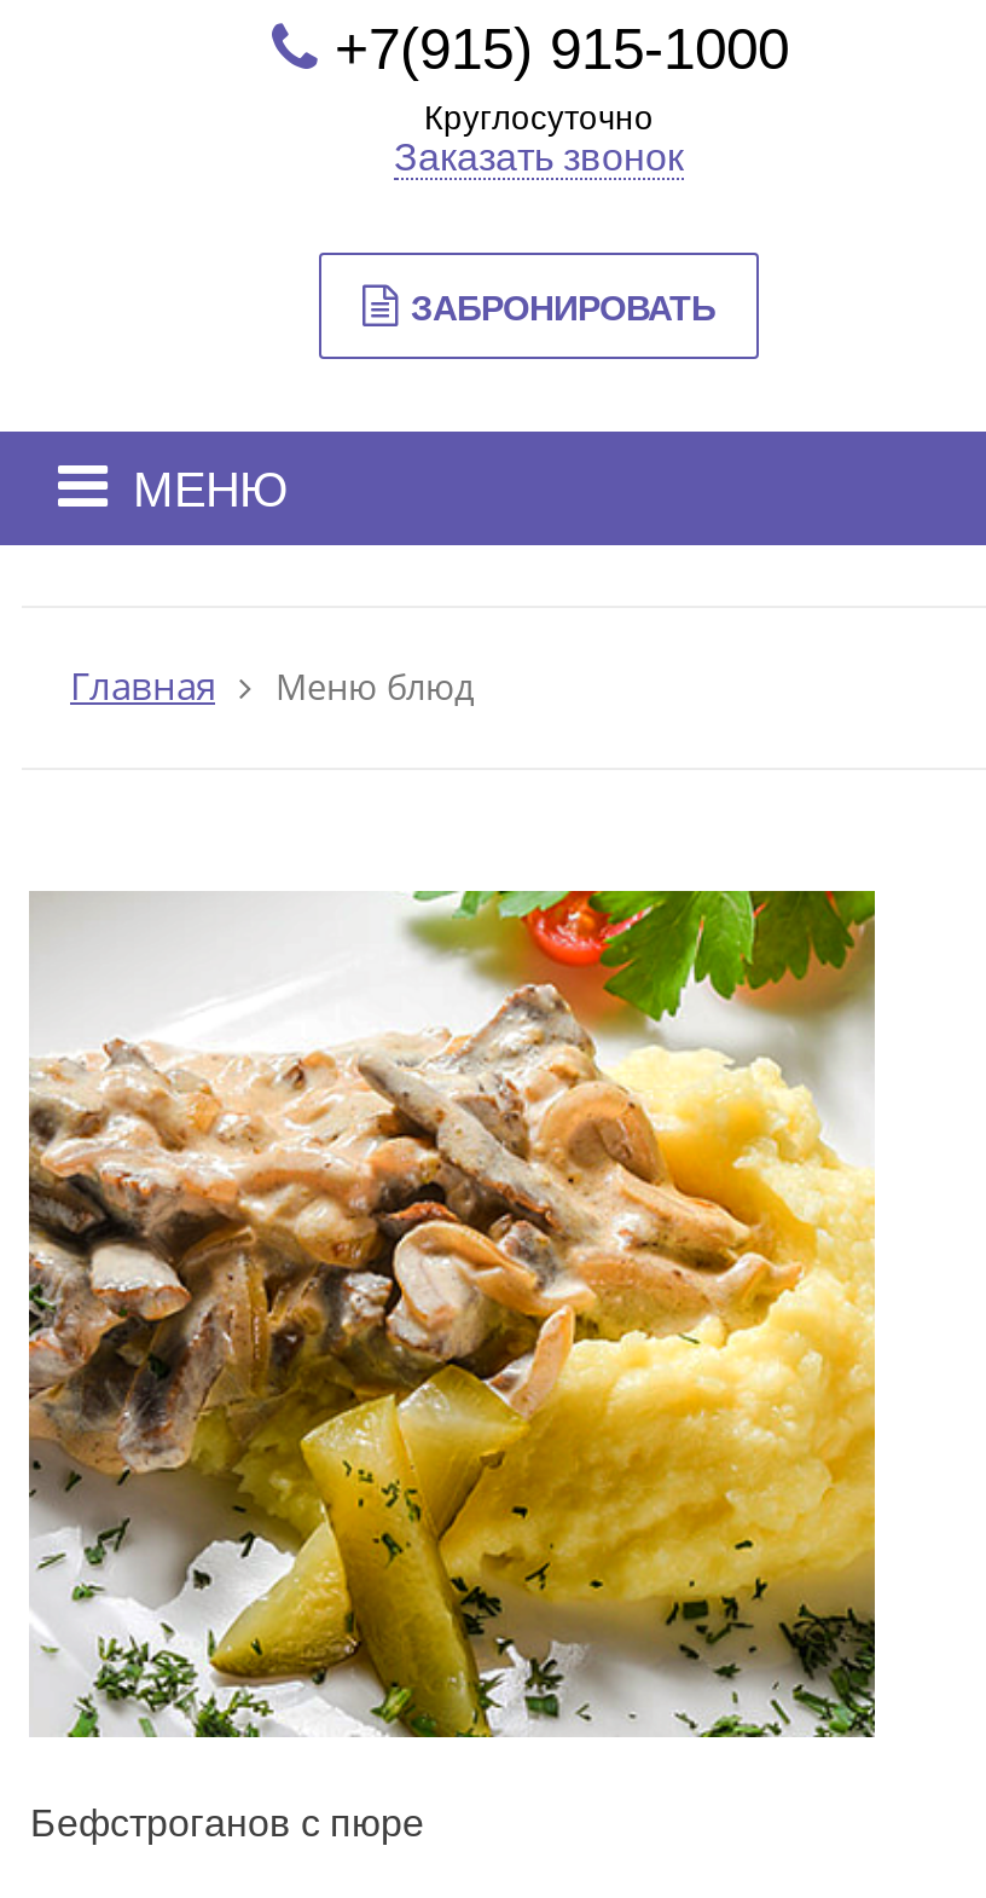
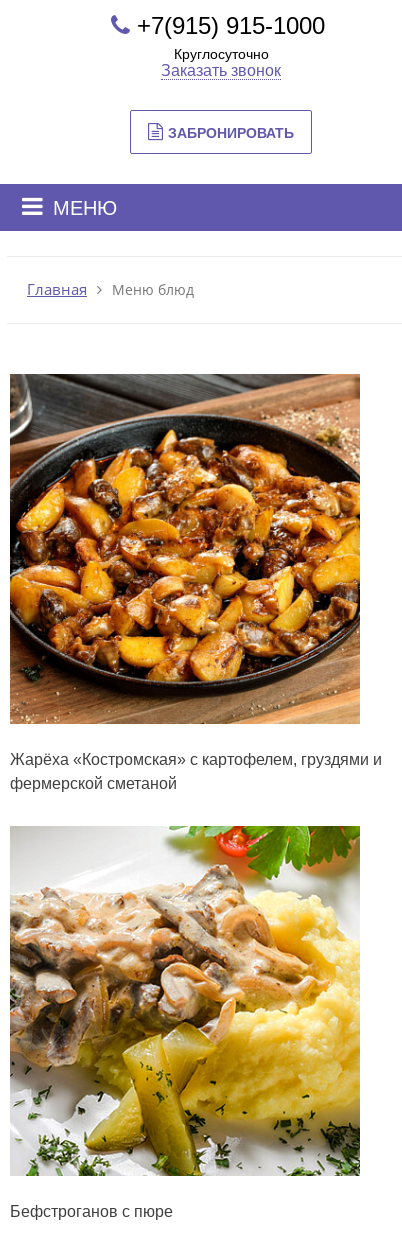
none -> [9,373,382,792] [image] | Жарёха «Костромская» с картофелем, груздями и | фермерской сметаной

